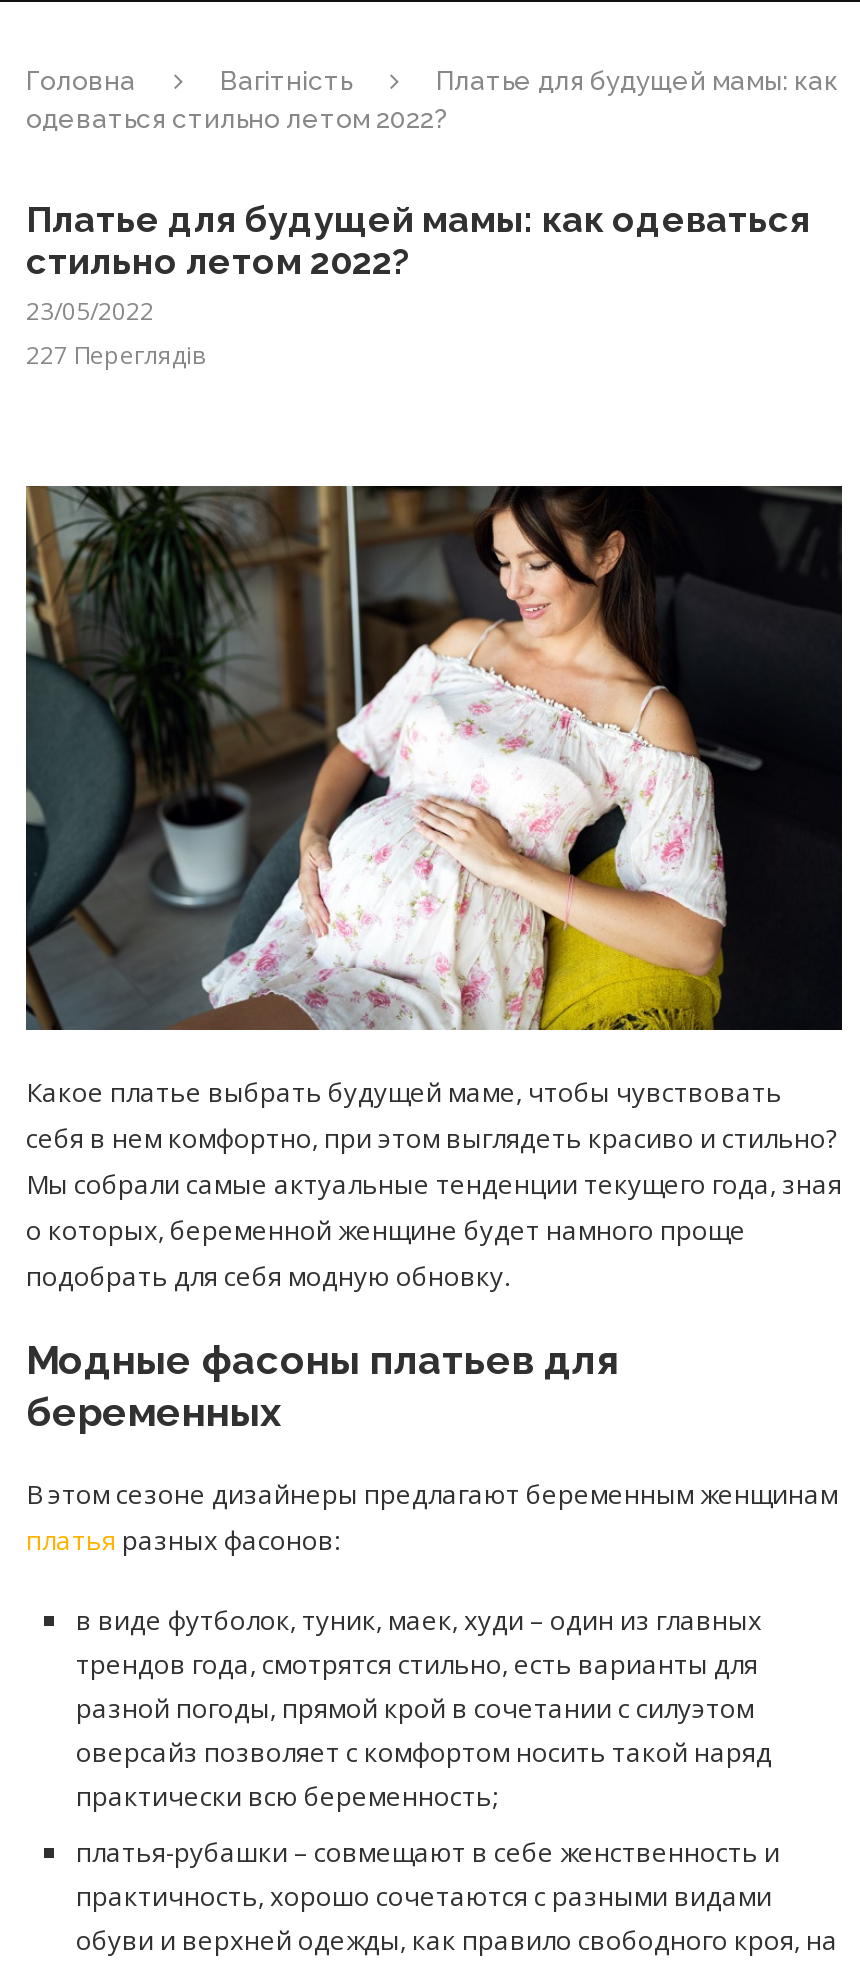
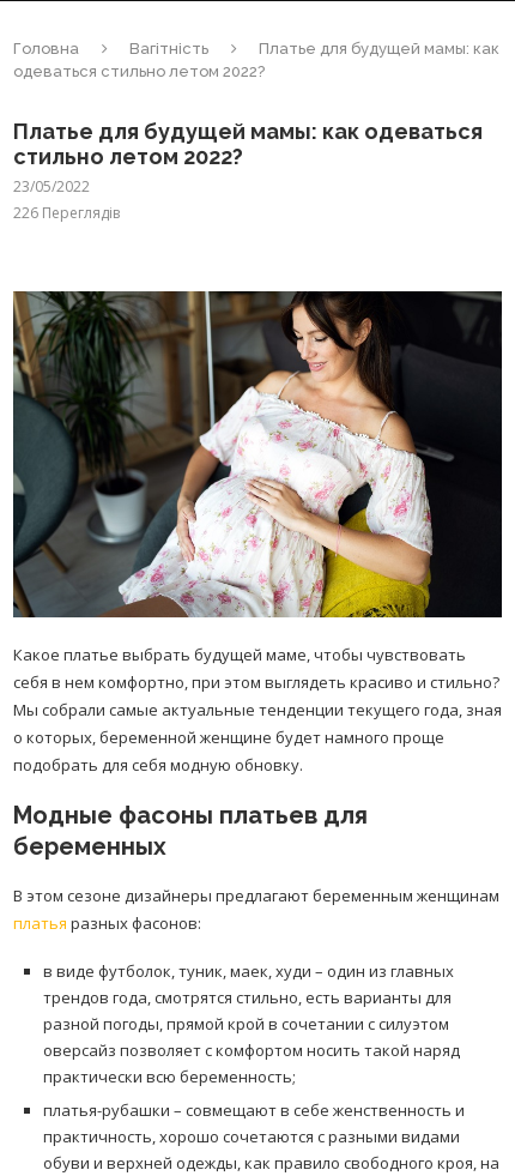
[26,338,204,372] 227 Переглядів -> [13,203,120,223] 226 Переглядів

